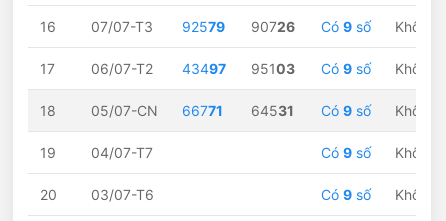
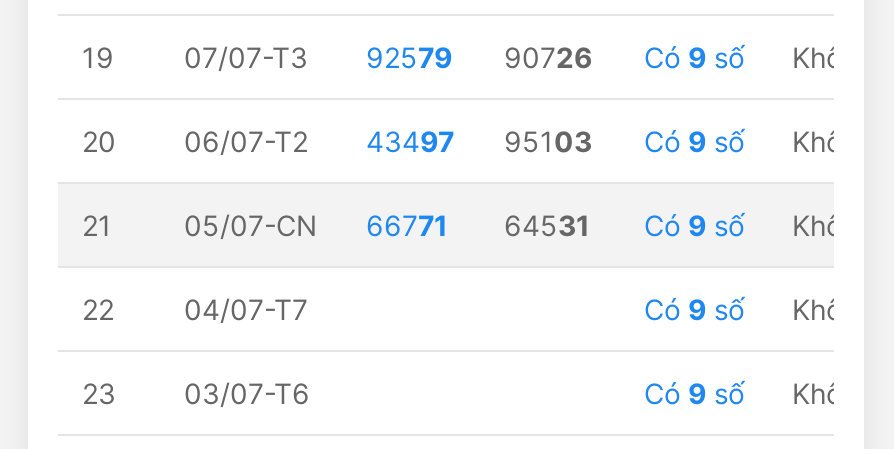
[40,18,56,35] 16 -> [82,40,114,74] 19
[40,60,55,77] 17 -> [82,124,116,158] 20
[40,102,56,119] 18 -> [82,208,112,242] 21
[40,144,56,161] 19 -> [82,292,114,326] 22
[40,186,154,203] 20 03/07-T6 -> [82,376,310,410] 23 03/07-T6

